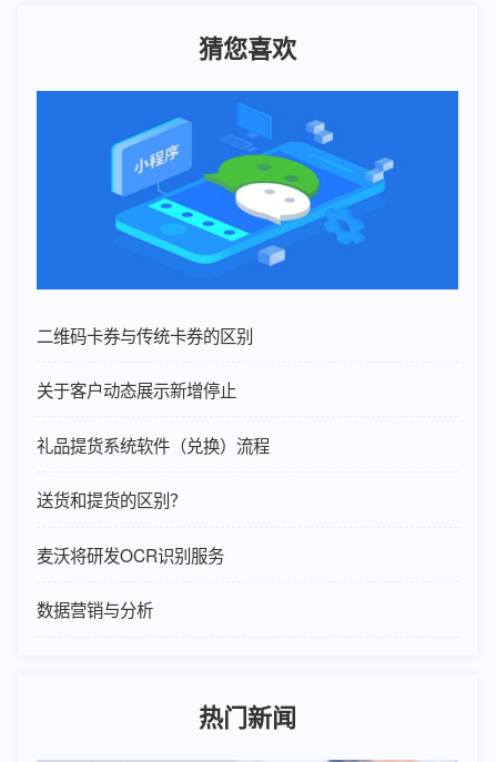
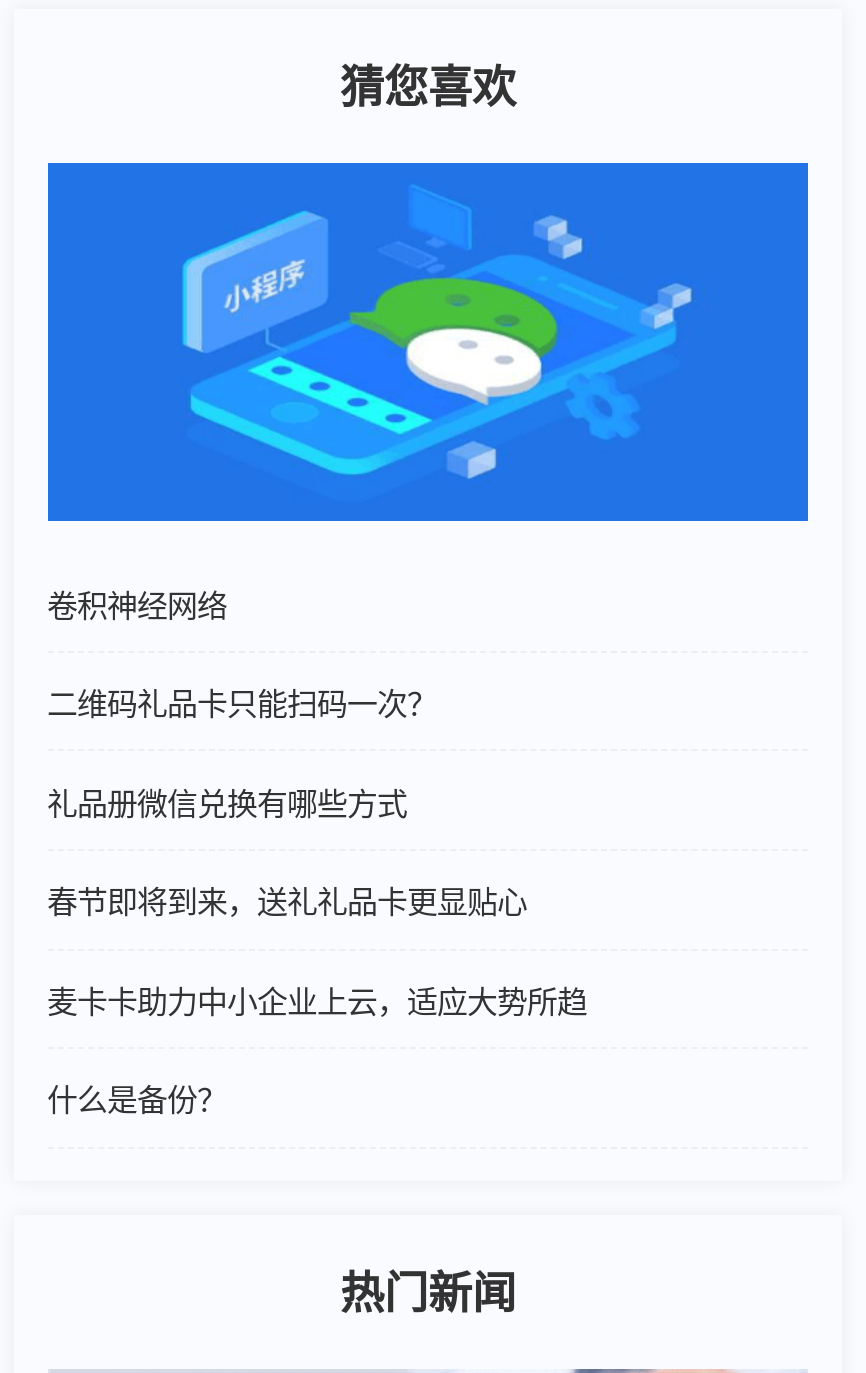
[36,322,252,347] 二维码卡券与传统卡券的区别 -> [47,580,227,624] 卷积神经网络
[36,377,236,402] 关于客户动态展示新增停止 -> [47,679,437,723] 二维码礼品卡只能扫码一次？
[36,432,269,457] 礼品提货系统软件（兑换）流程 -> [47,778,407,822] 礼品册微信兑换有哪些方式
[36,487,186,512] 送货和提货的区别？ -> [47,877,527,921] 春节即将到来，送礼礼品卡更显贴心
[36,542,224,567] 麦沃将研发OCR识别服务 -> [47,977,587,1021] 麦卡卡助力中小企业上云，适应大势所趋
[36,597,153,622] 数据营销与分析 -> [47,1076,227,1120] 什么是备份？

